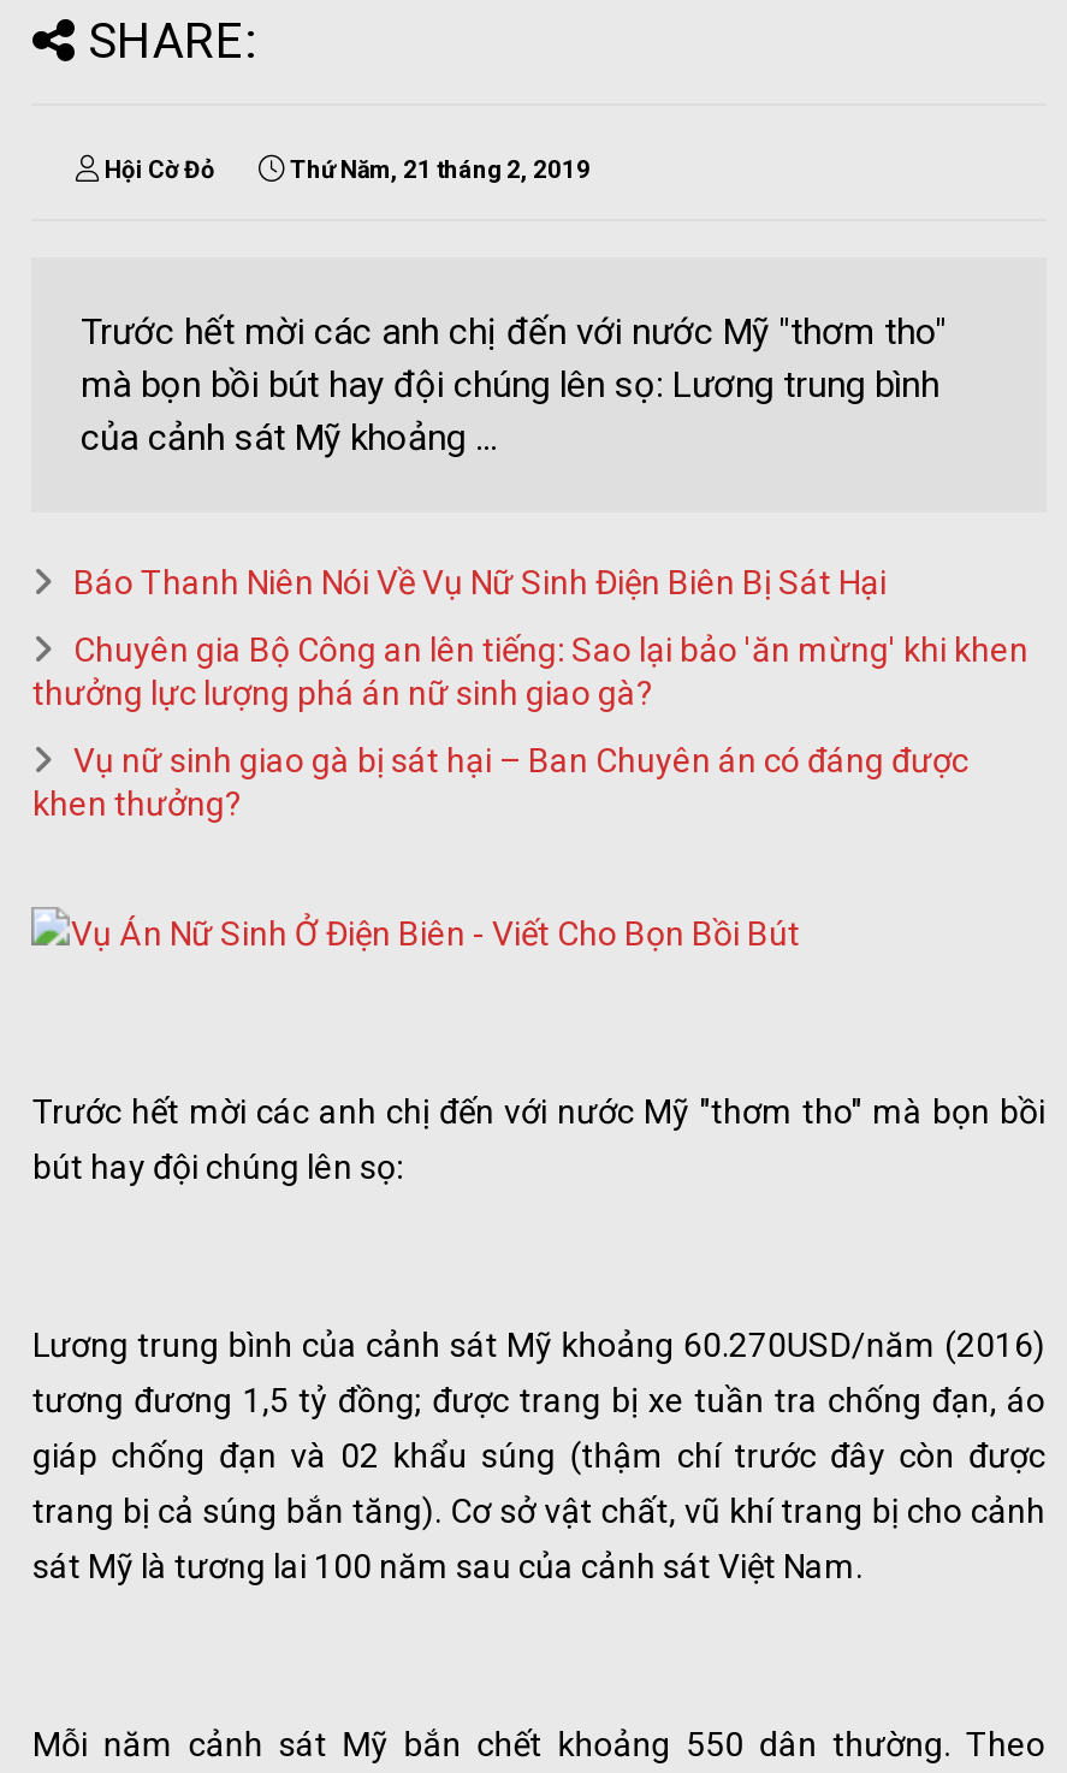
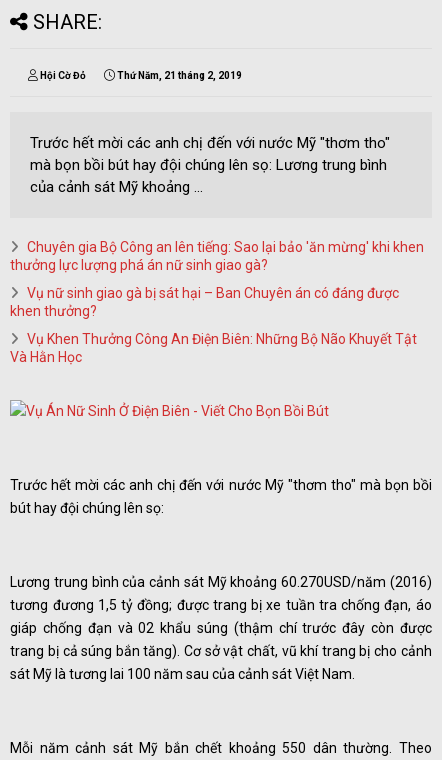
[73,563,886,601] Báo Thanh Niên Nói Về Vụ Nữ Sinh Điện Biên Bị Sát Hại -> none
moved [32,630,1028,823] -> [10,239,424,319]: Chuyên gia Bộ Công an lên tiếng: Sao lại bảo 'ăn mừng' khi khen | thưởng lực lượng phá án nữ sinh giao gà? | Vụ nữ sinh giao gà bị sát hại – Ban Chuyên án có đáng được | khen thưởng?
none -> [10,331,417,365] Vụ Khen Thưởng Công An Điện Biên: Những Bộ Não Khuyết Tật | Và Hằn Học

